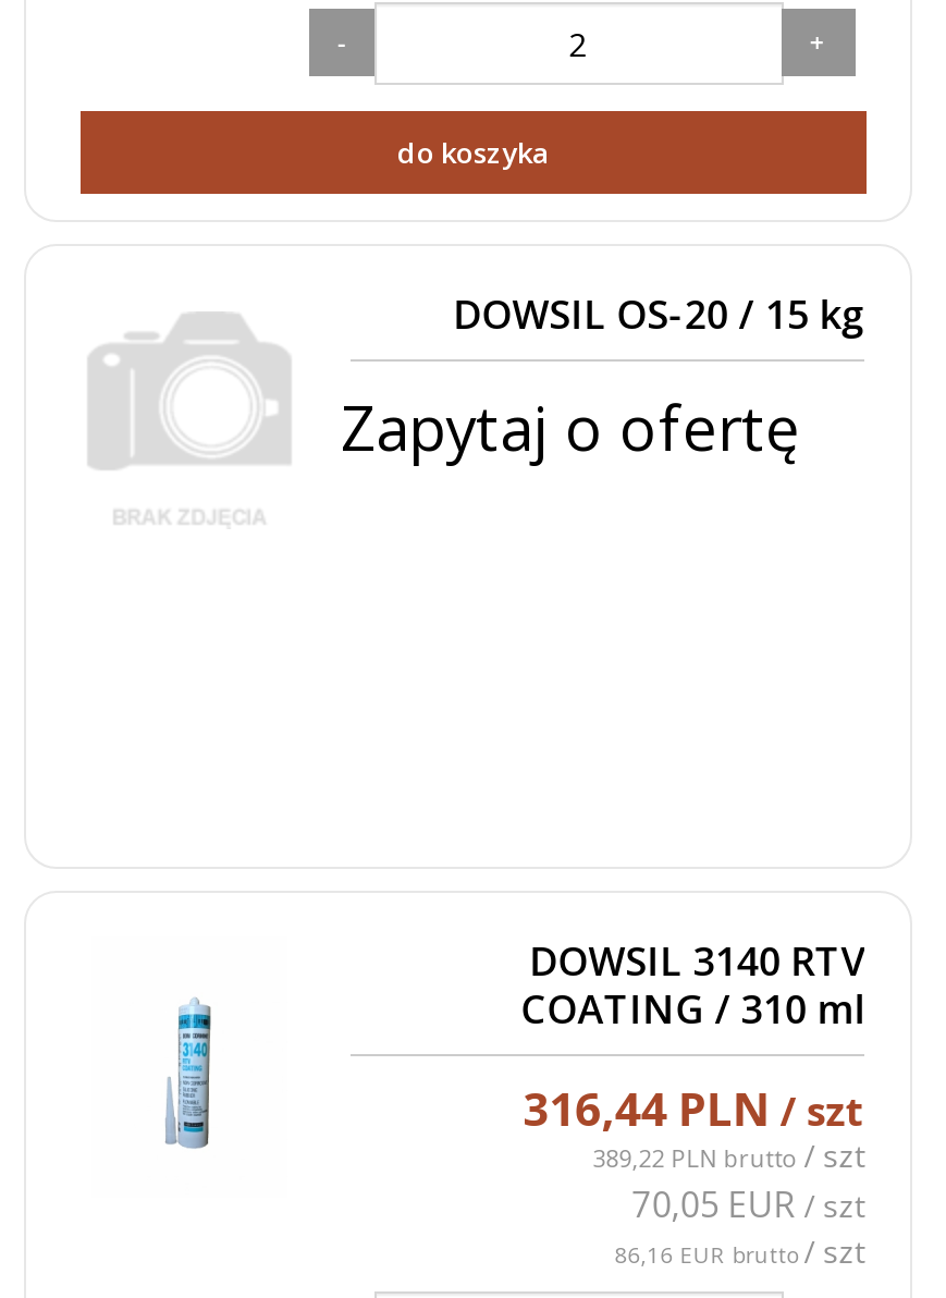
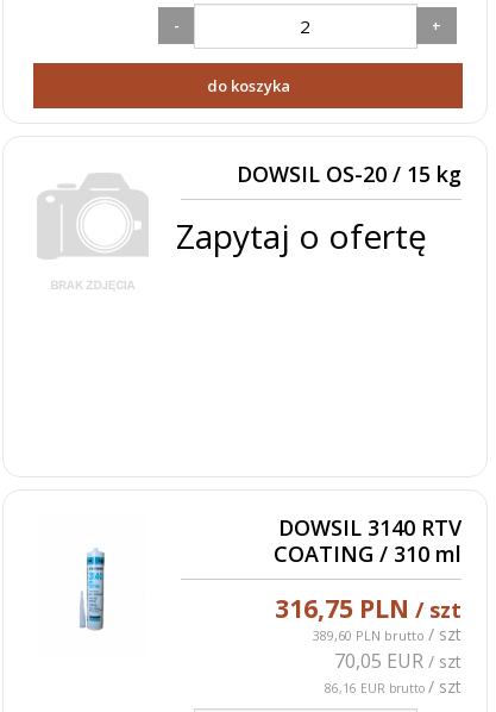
[523,1078,865,1139] 316,44 PLN / szt -> [275,592,462,625] 316,75 PLN / szt
[593,1135,865,1176] 389,22 PLN brutto / szt -> [313,623,462,645] 389,60 PLN brutto / szt

